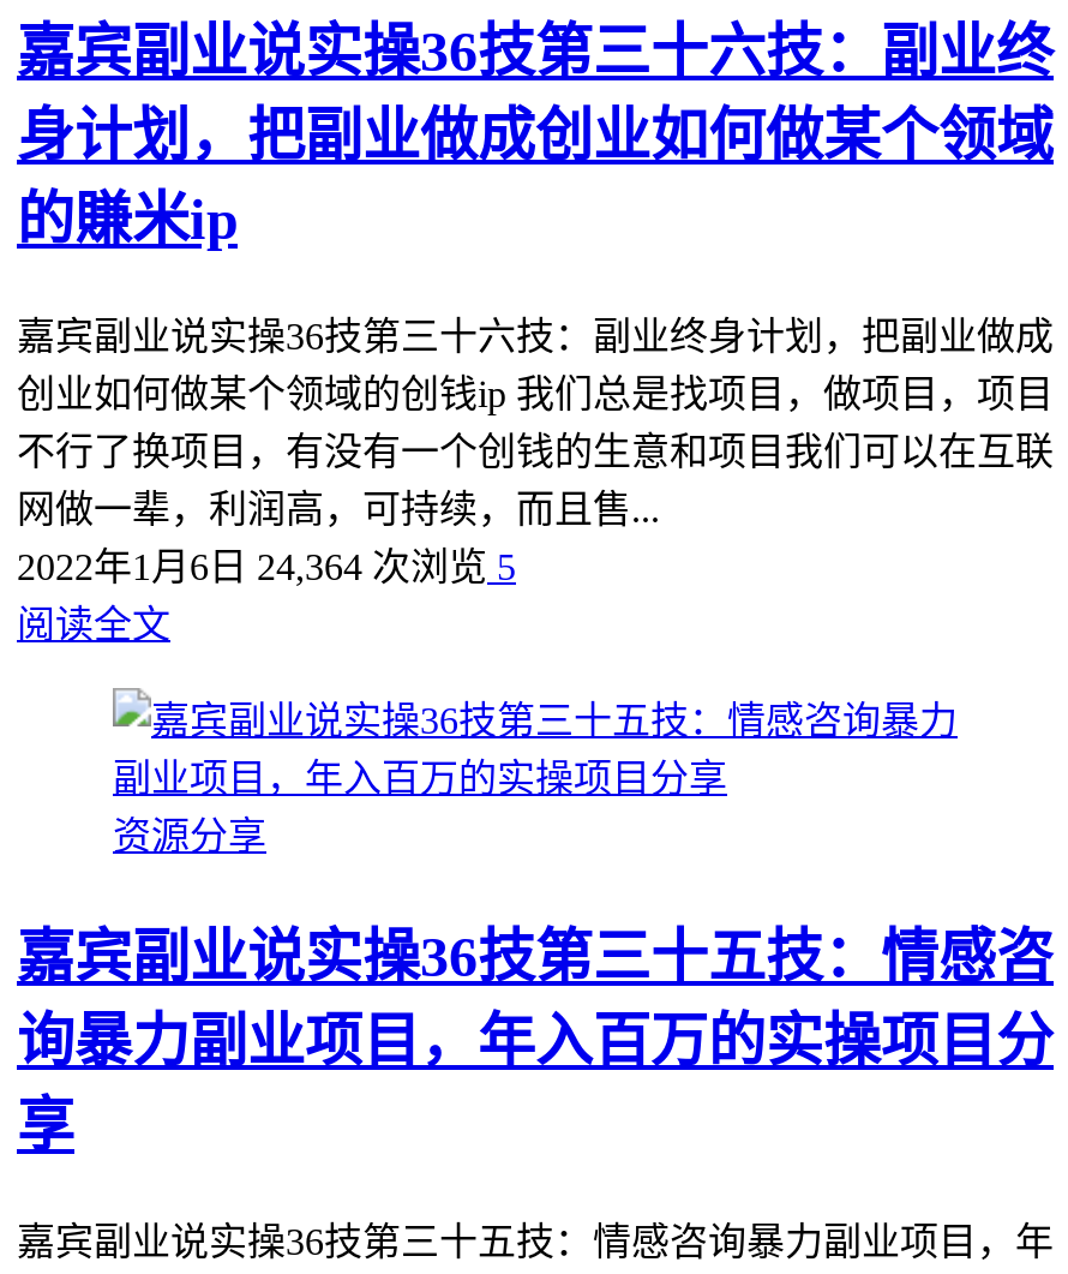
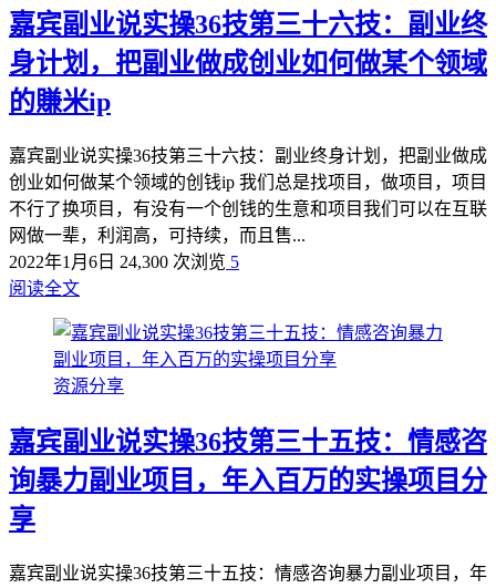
[17,547,516,588] 2022年1月6日24,364 次浏览5 -> [9,253,239,272] 2022年1月6日24,300 次浏览5

